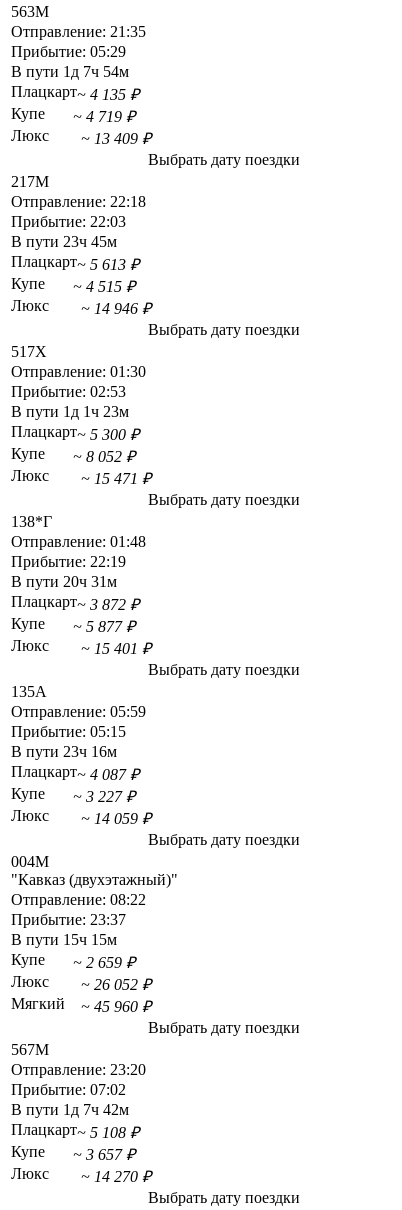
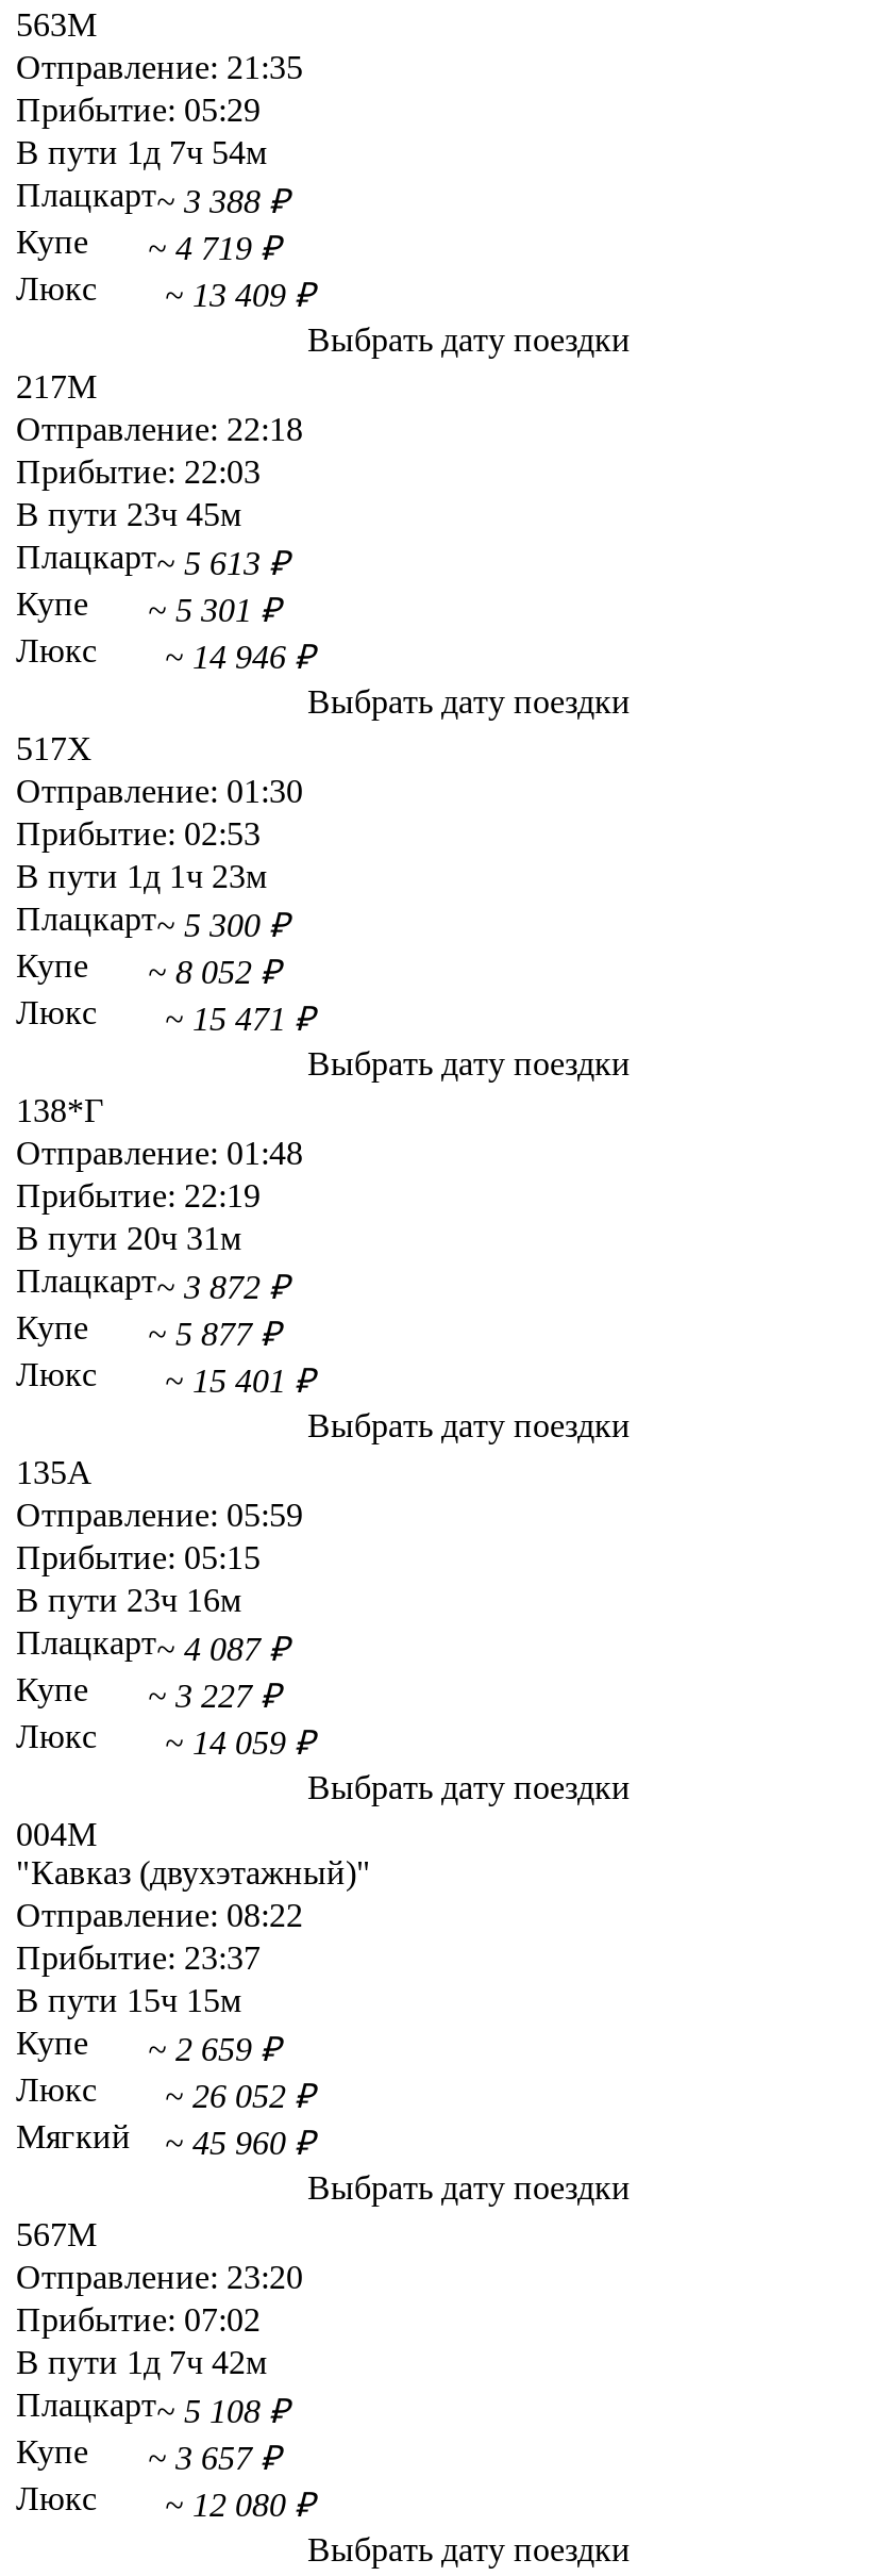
[11,83,139,103] Плацкарт~ 4 135 ₽ -> [16,177,288,220] Плацкарт~ 3 388 ₽
[11,275,135,295] Купе ~ 4 515 ₽ -> [16,586,280,629] Купе ~ 5 301 ₽
[11,1165,151,1185] Люкс ~ 14 270 ₽ -> [16,2481,314,2523] Люкс ~ 12 080 ₽

